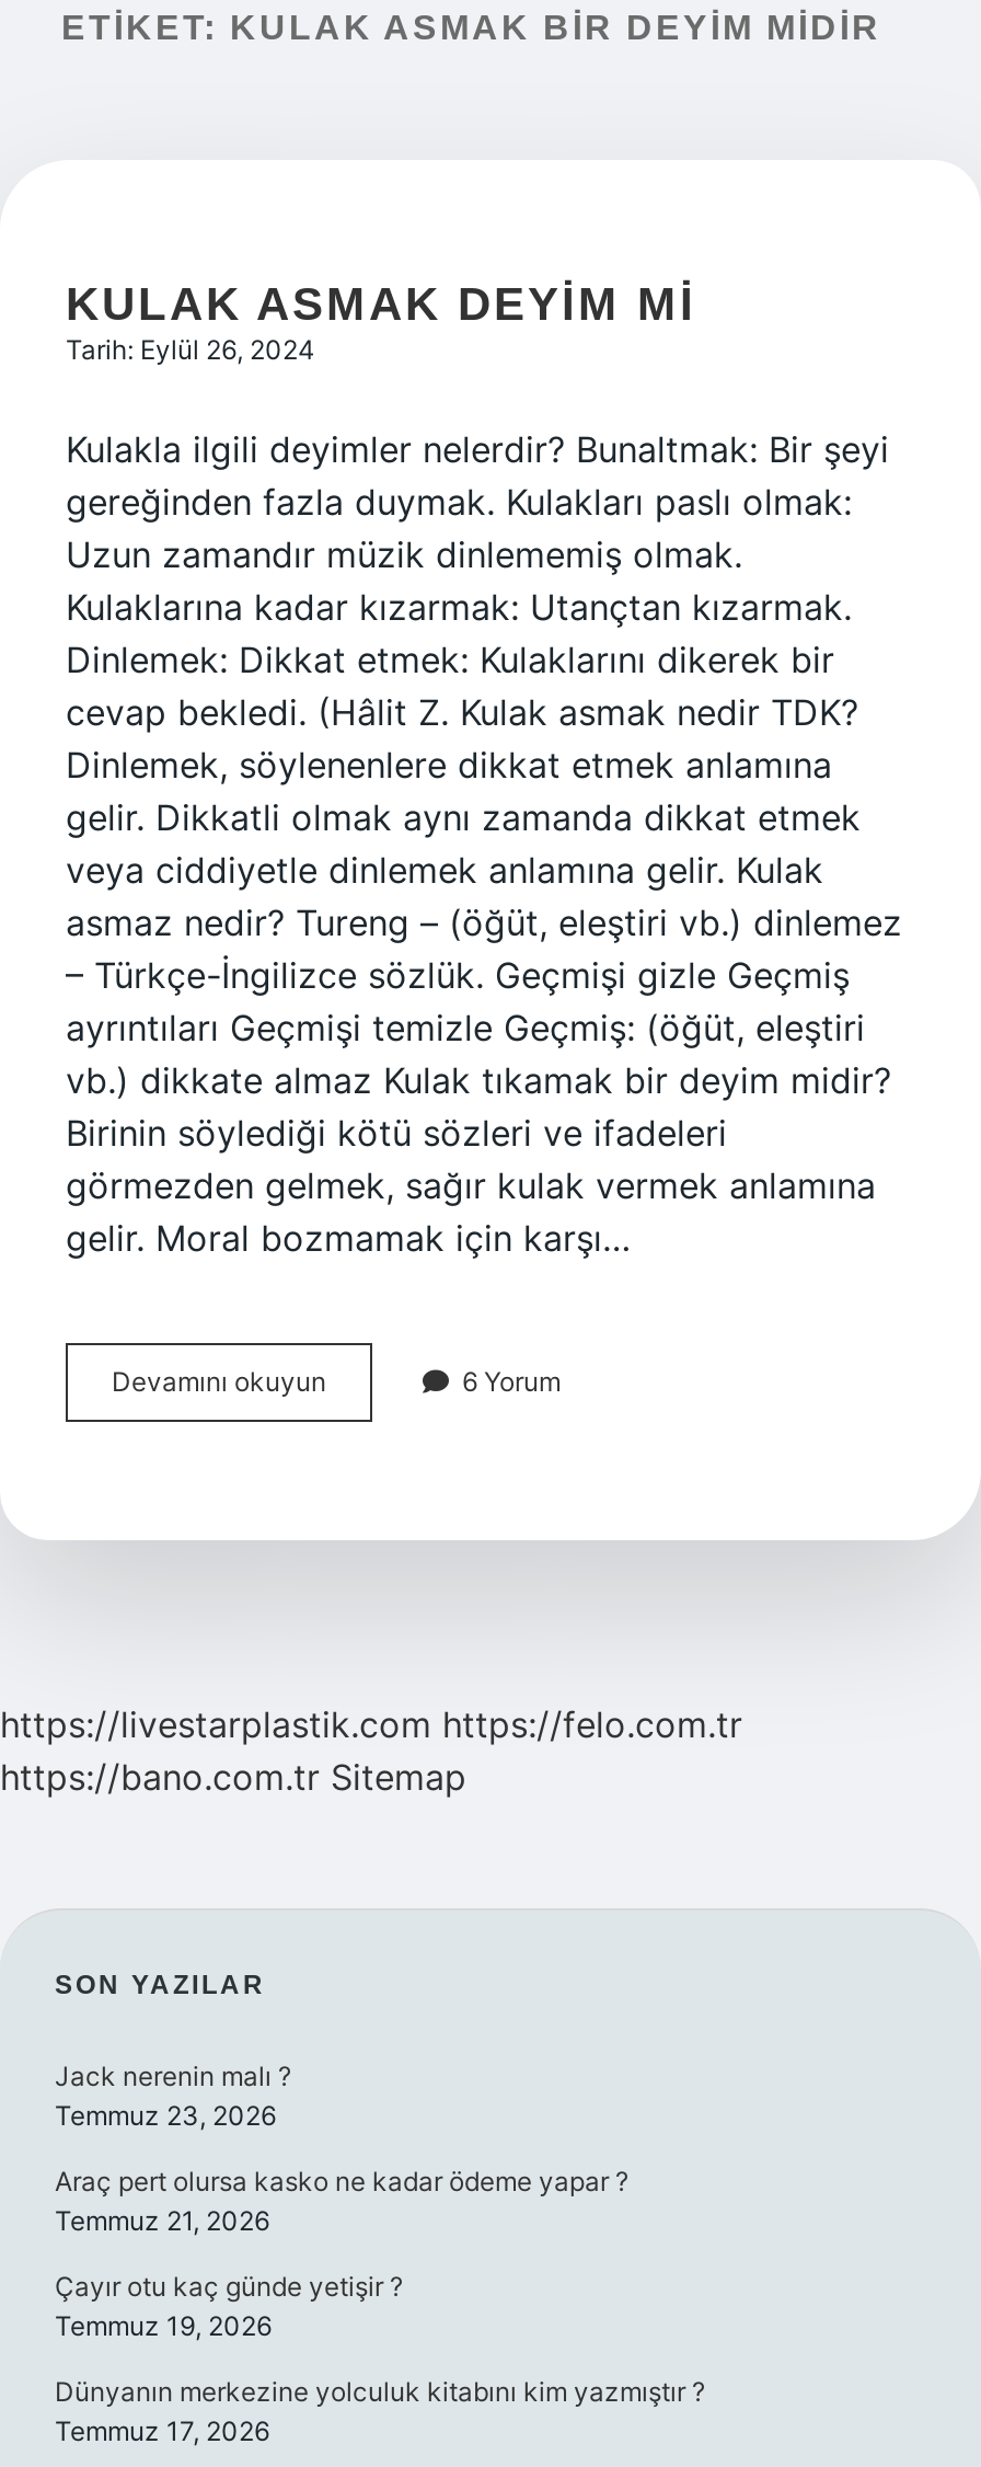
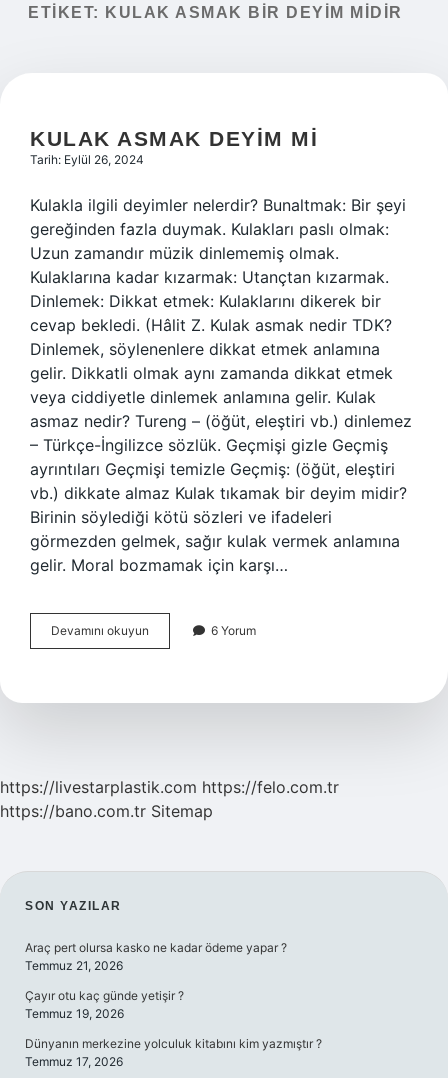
[55,2059,291,2132] Jack nerenin malı ? | Temmuz 23, 2026 -> none

